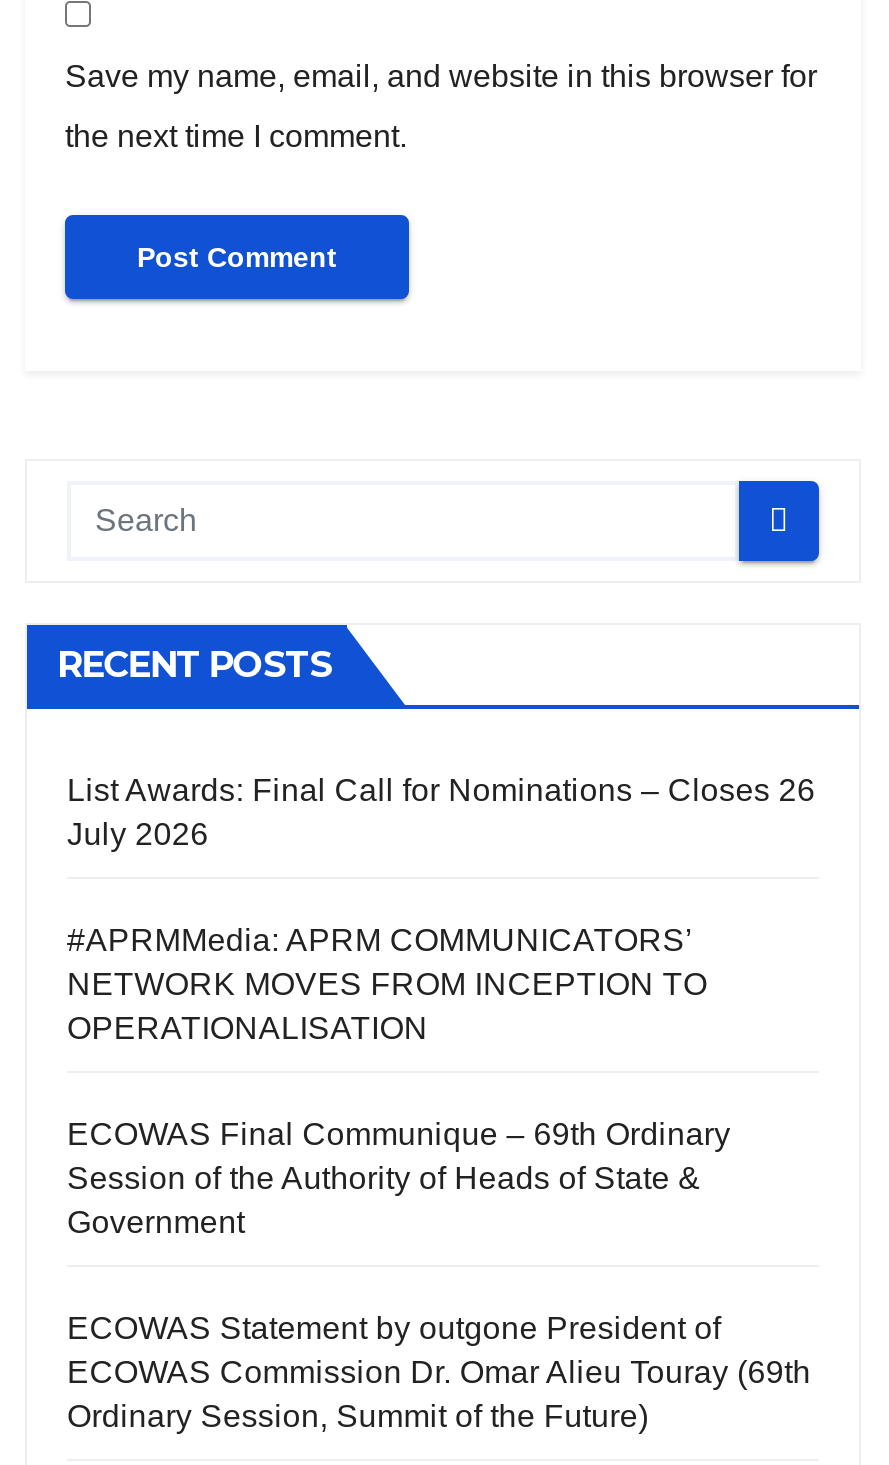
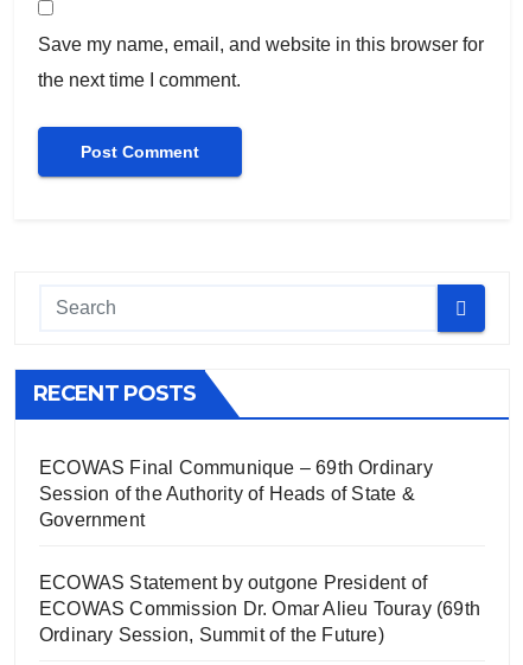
[67,773,815,1045] List Awards: Final Call for Nominations – Closes 26 | July 2026 | #APRMMedia: APRM COMMUNICATORS’ | NETWORK MOVES FROM INCEPTION TO | OPERATIONALISATION -> none

